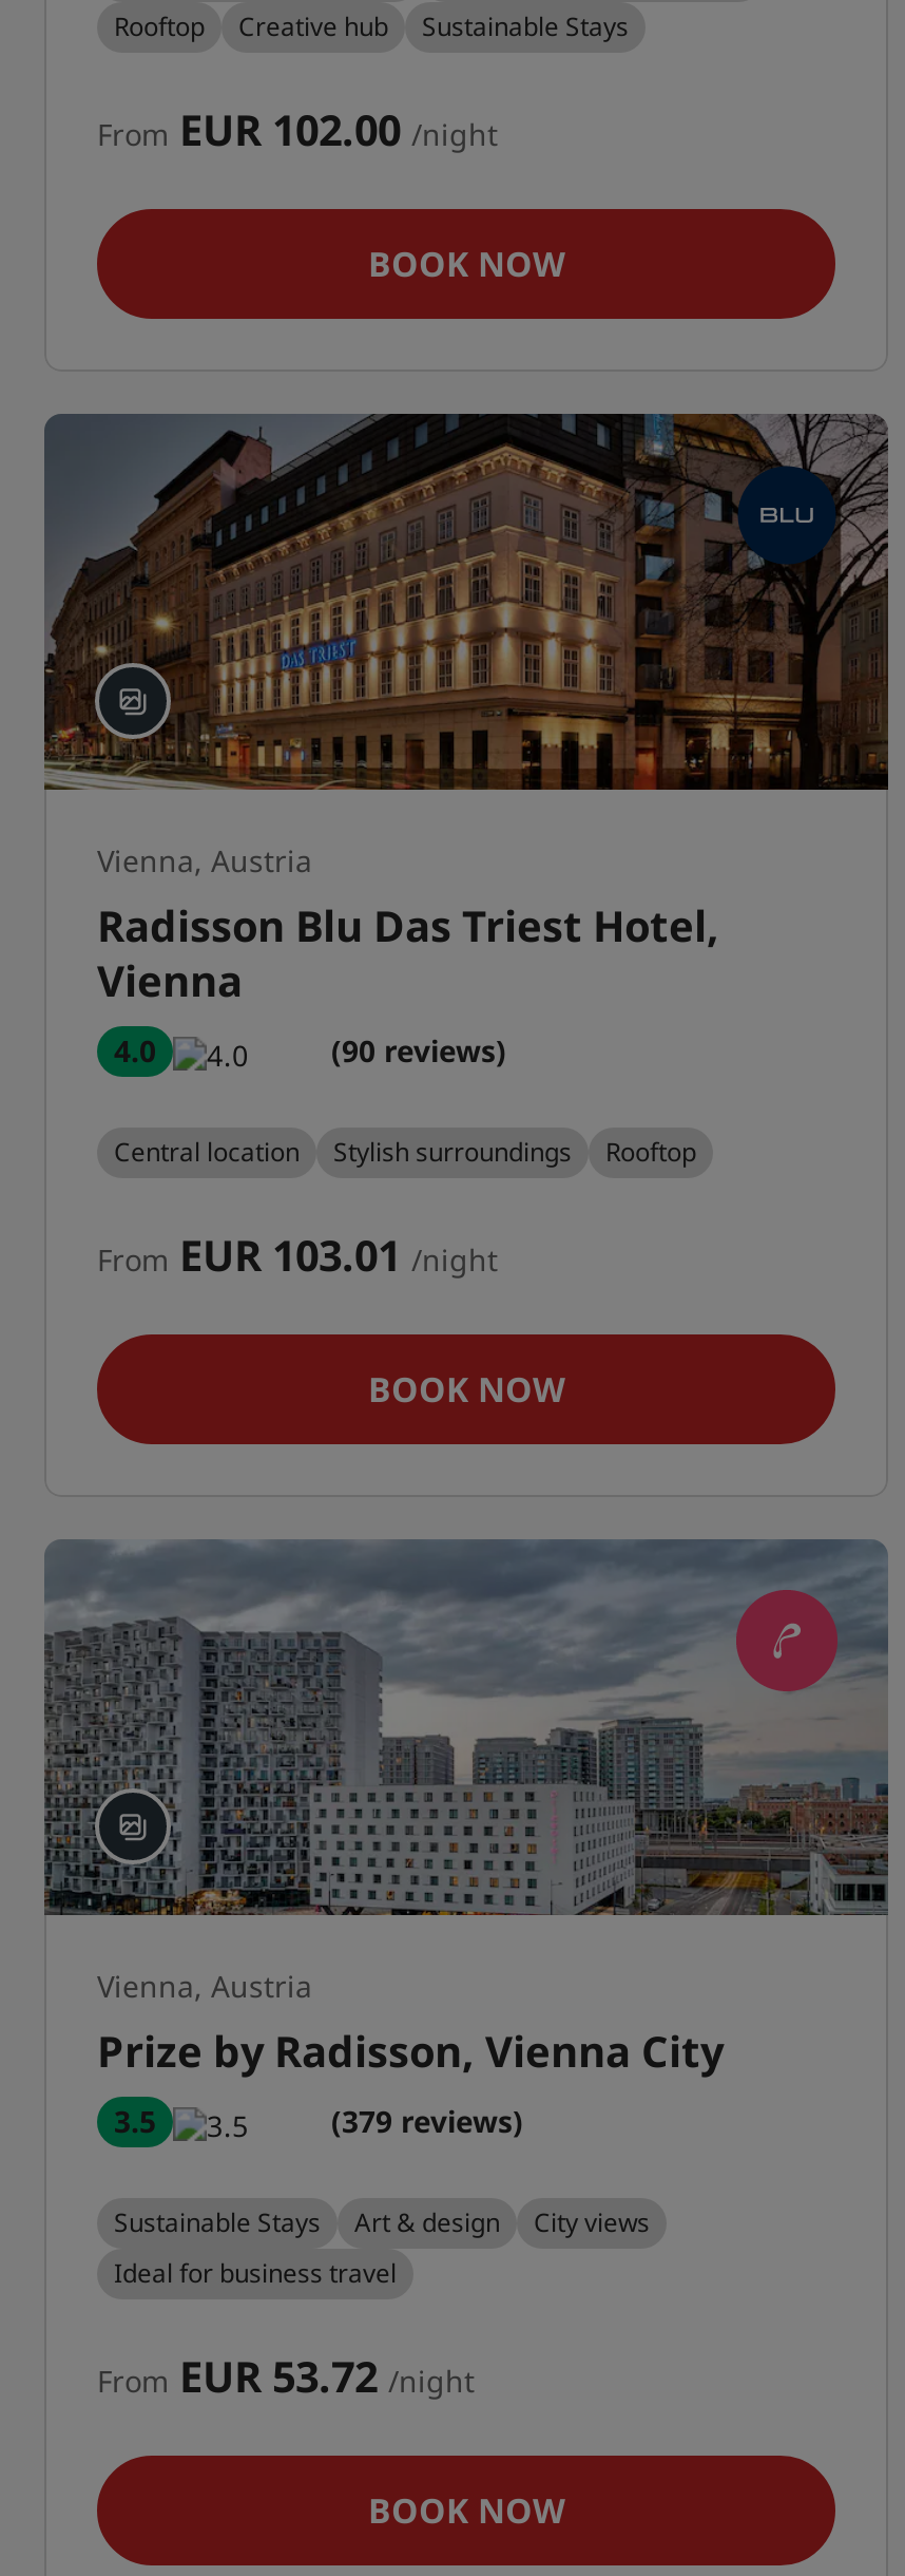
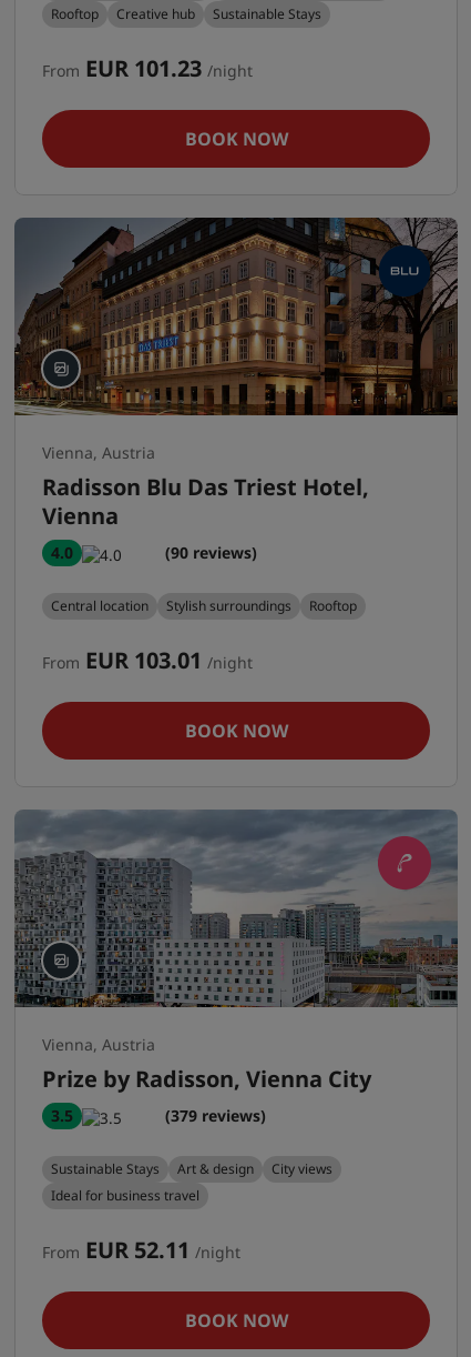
[97,101,498,158] From EUR 102.00 /night -> [42,53,253,83] From EUR 101.23 /night
[97,2348,475,2405] From EUR 53.72 /night -> [42,1235,240,1265] From EUR 52.11 /night

